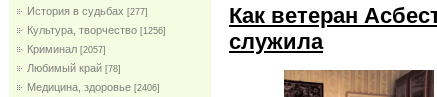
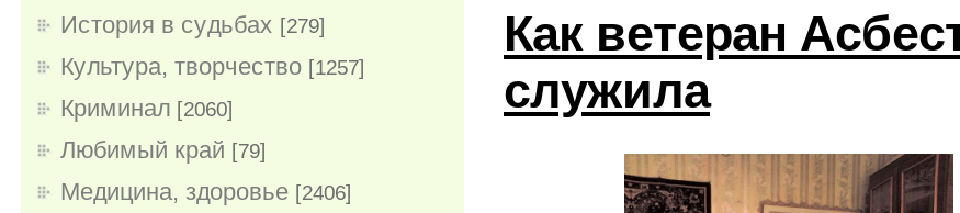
[27,5,148,17] История в судьбах [277] -> [60,11,326,37] История в судьбах [279]
[27,24,166,36] Культура, творчество [1256] -> [60,53,365,79] Культура, творчество [1257]
[27,43,106,55] Криминал [2057] -> [60,94,234,121] Криминал [2060]
[27,62,121,74] Любимый край [78] -> [60,136,267,162] Любимый край [79]

